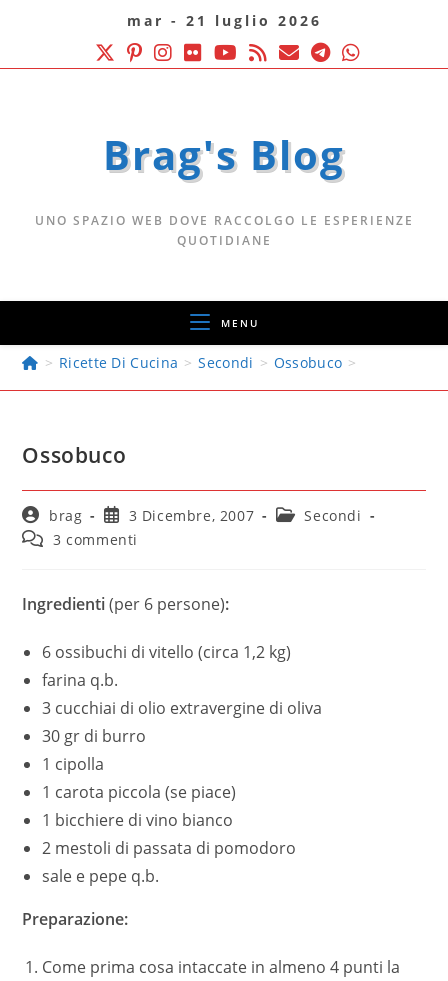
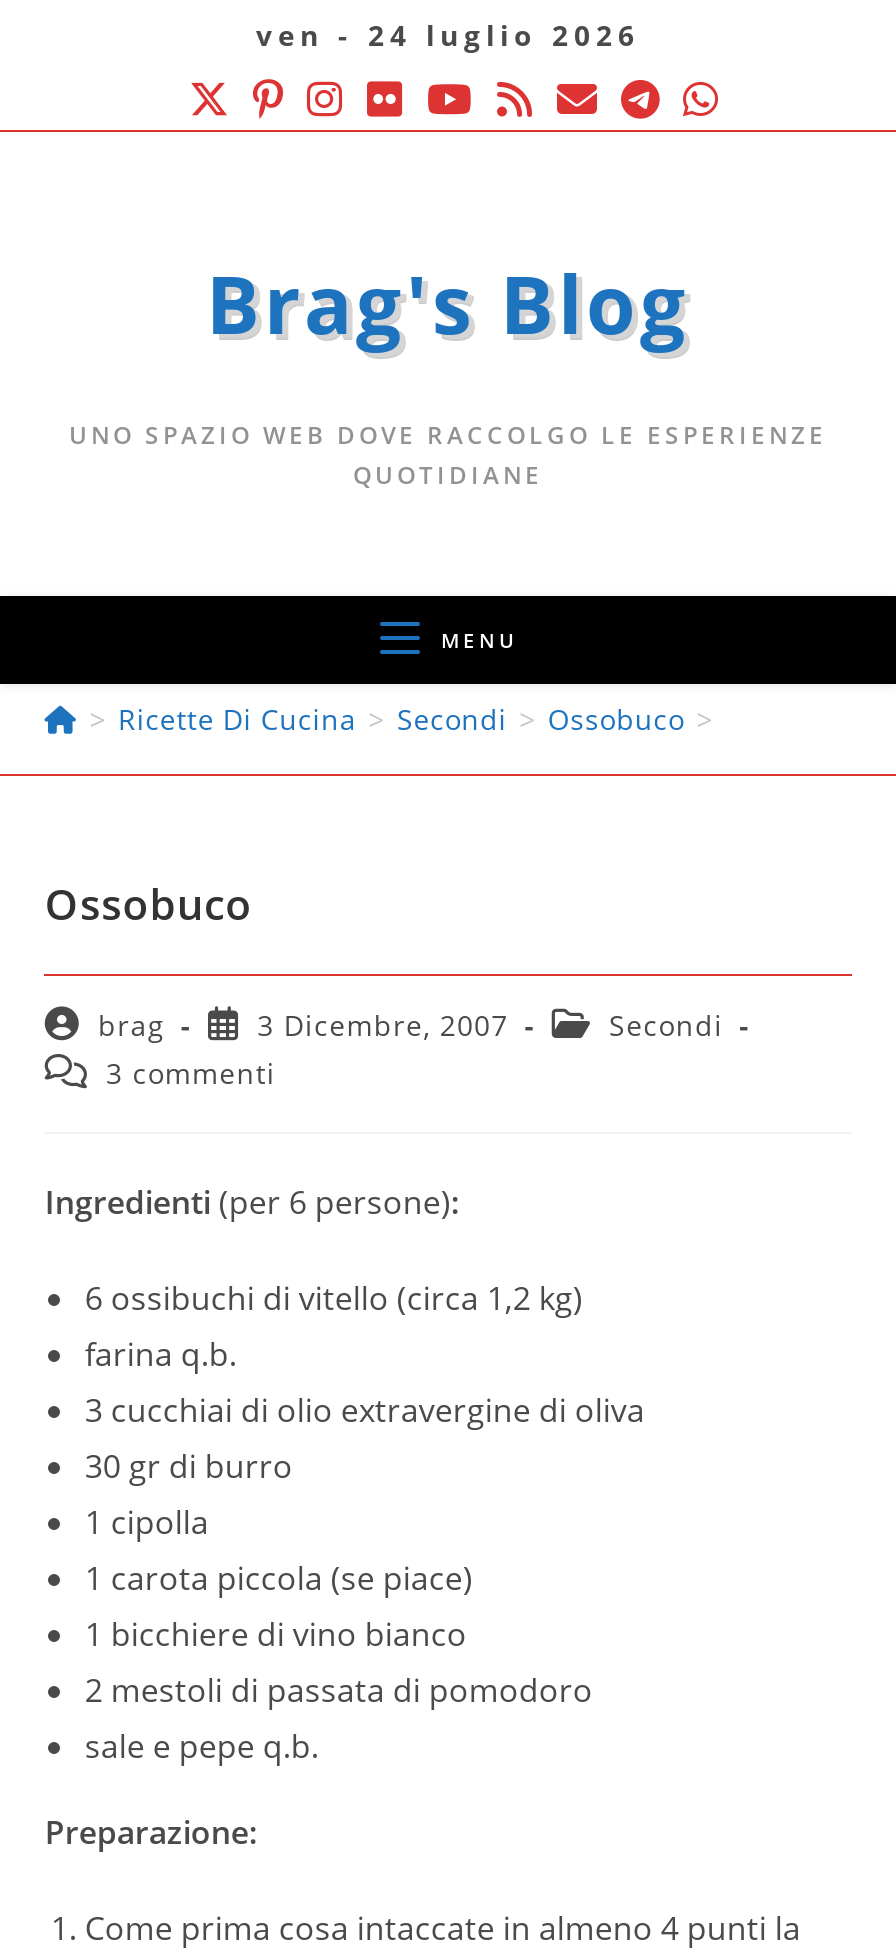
[126,11,321,30] mar - 21 luglio 2026 -> [256,16,640,54] ven - 24 luglio 2026

